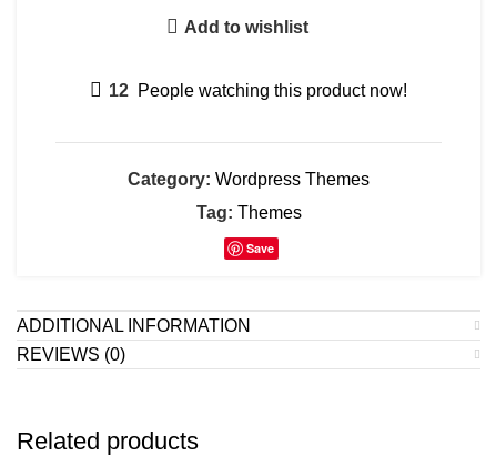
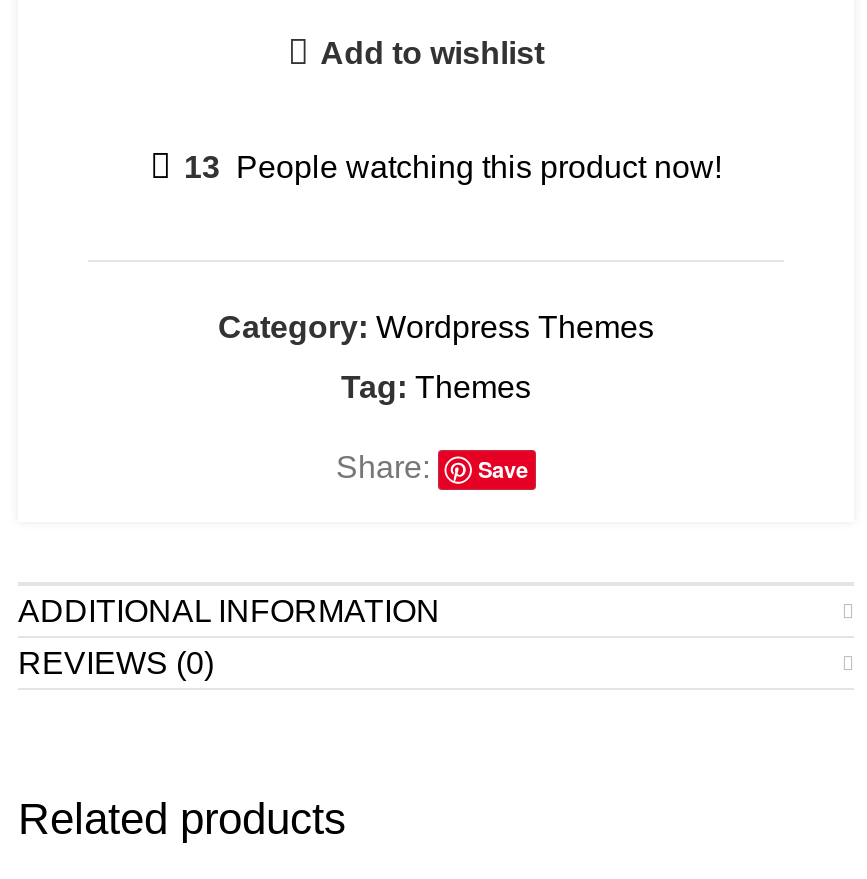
[109,81,407,100] 12 People watching this product now! -> [184,150,722,184] 13 People watching this product now!
none -> [336,450,430,484] Share:

